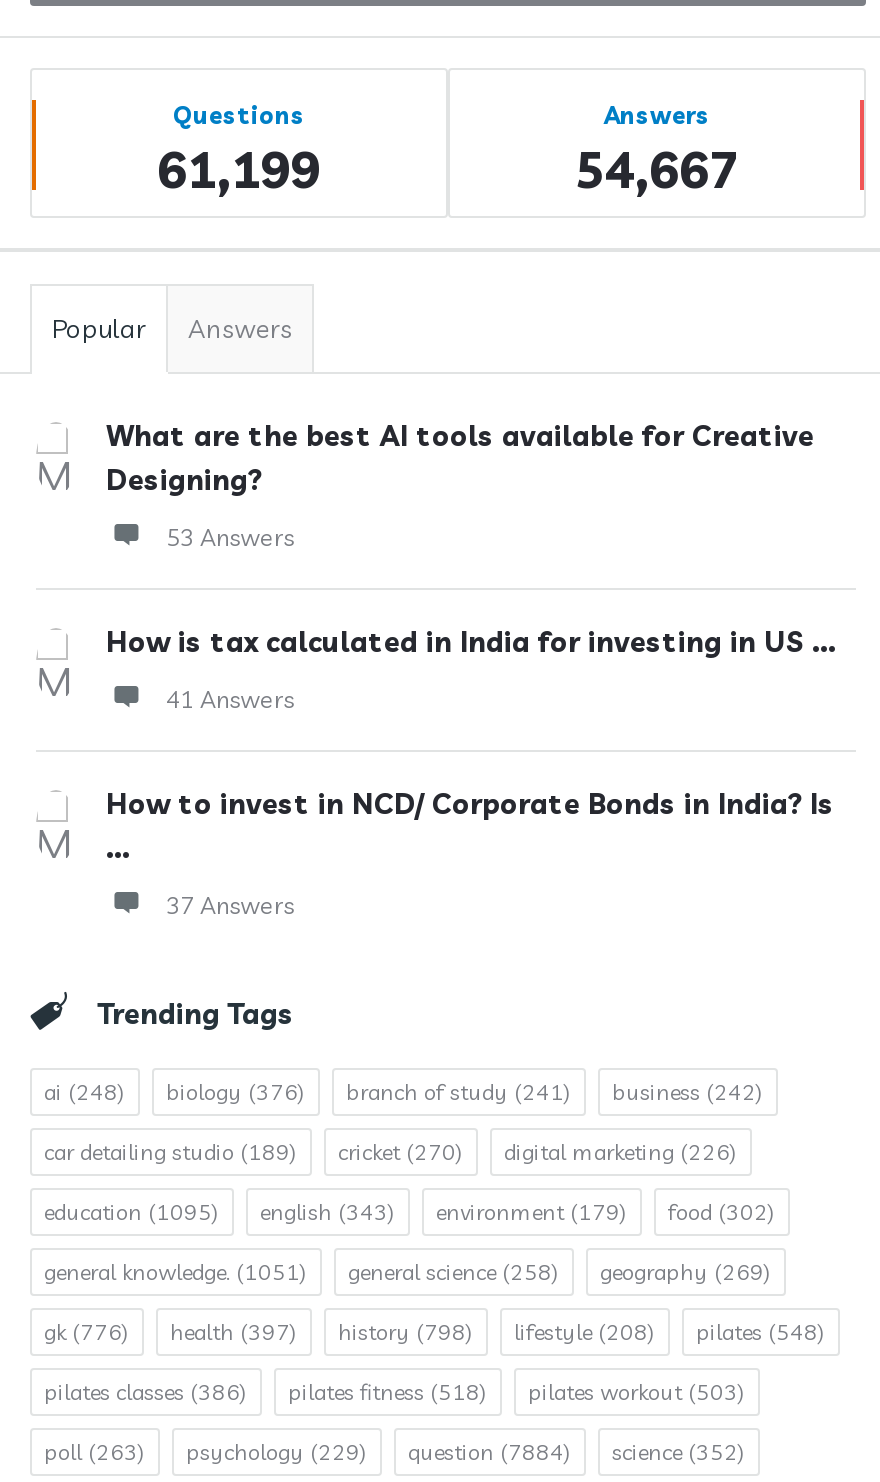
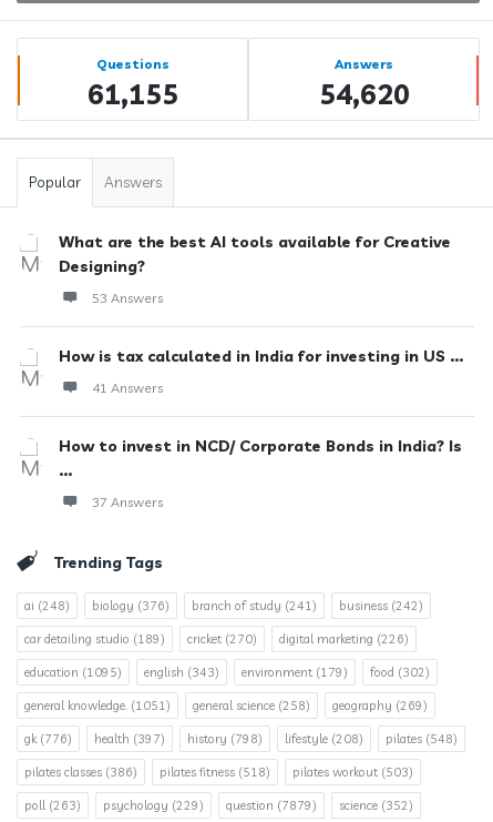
[157,138,321,200] 61,199 -> [87,77,178,111] 61,155
[575,138,739,200] 54,667 -> [319,77,409,111] 54,620
[44,1438,746,1466] poll (263) psychology (229) question (7884) science (352) -> [24,798,413,813] poll (263) psychology (229) question (7879) science (352)

